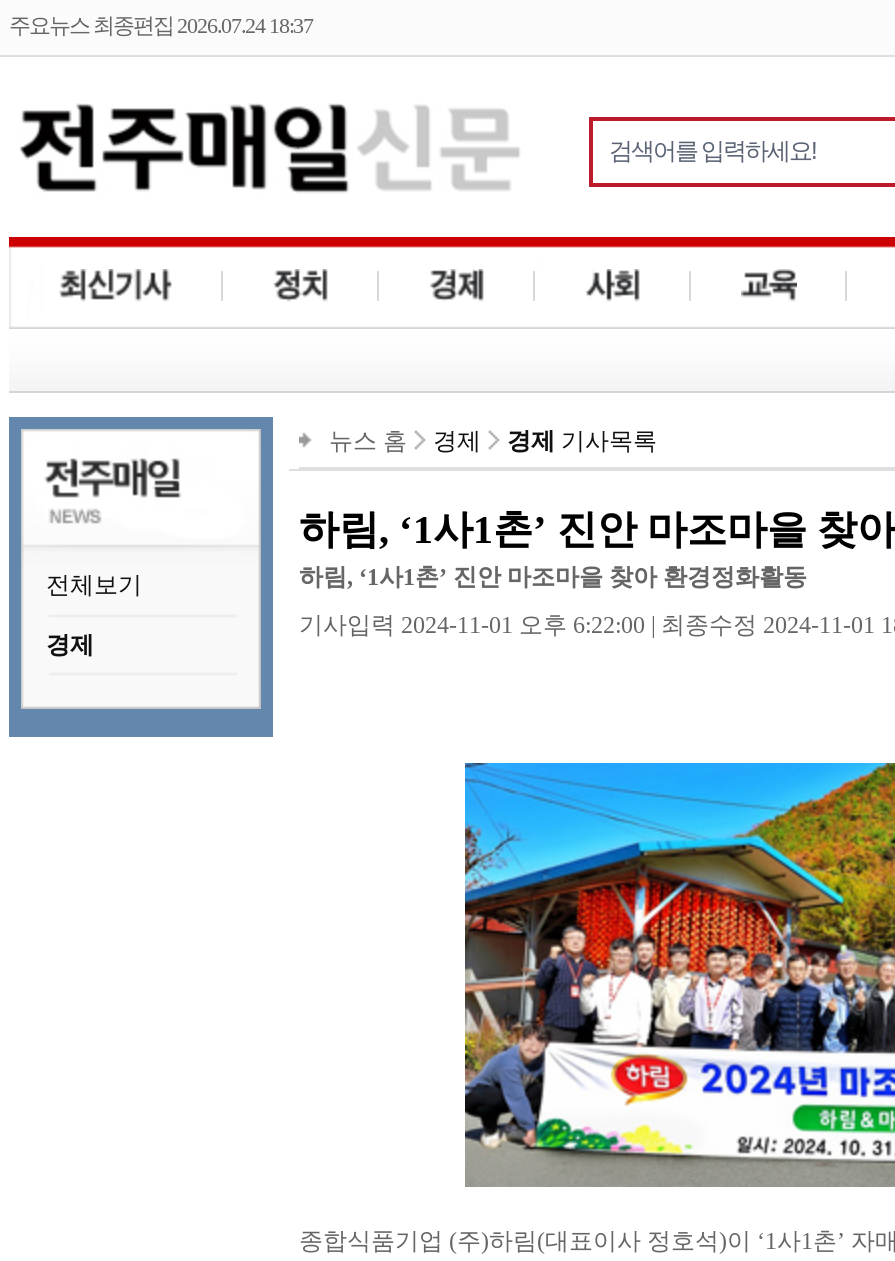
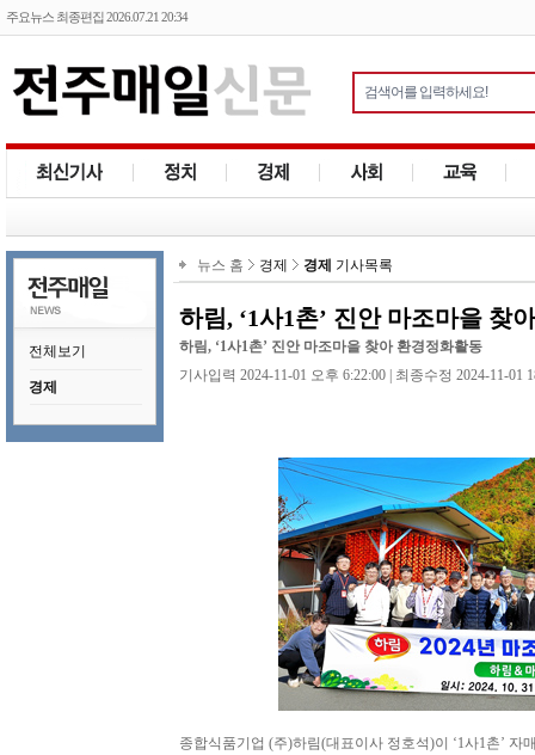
[9,13,313,37] 주요뉴스 최종편집 2026.07.24 18:37 -> [6,10,187,24] 주요뉴스 최종편집 2026.07.21 20:34

